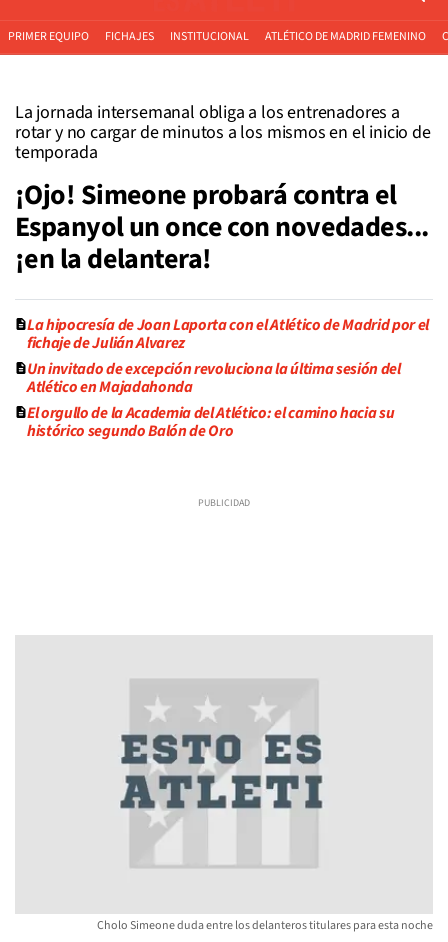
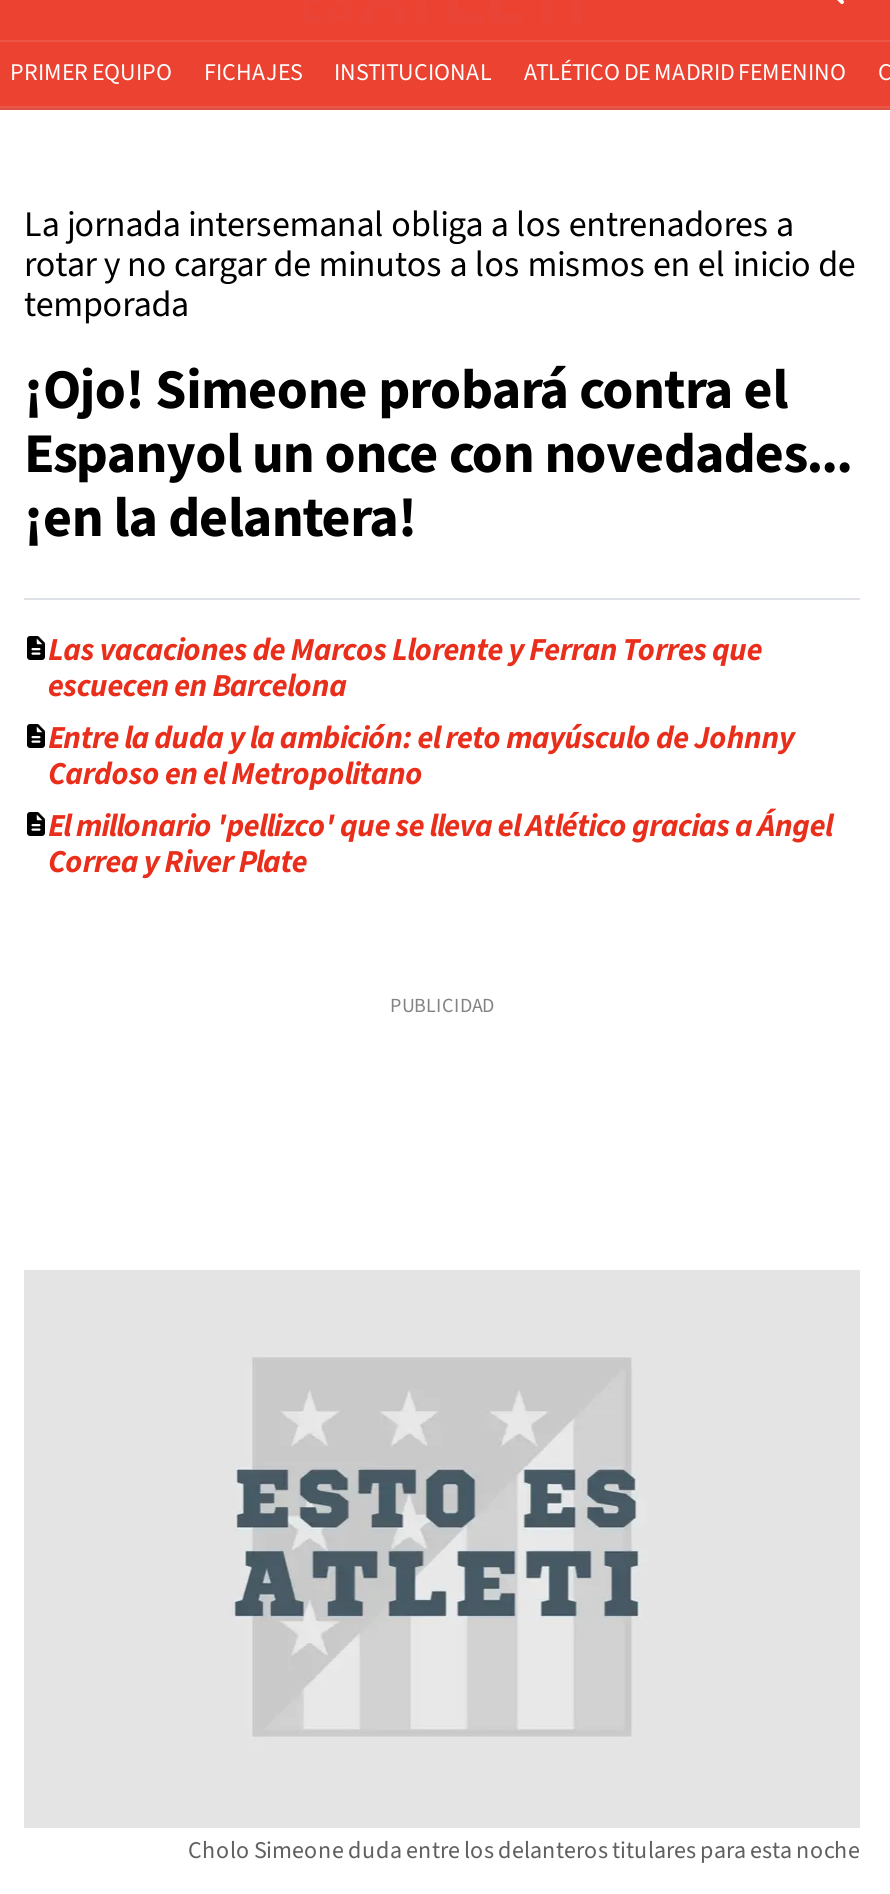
[27,314,429,442] La hipocresía de Joan Laporta con el Atlético de Madrid por el | fichaje de Julián Alvarez | Un invitado de excepción revoluciona la última sesión del | Atlético en Majadahonda | El orgullo de la Academia del Atlético: el camino hacia su | histórico segundo Balón de Oro -> [48,628,832,884] Las vacaciones de Marcos Llorente y Ferran Torres que | escuecen en Barcelona | Entre la duda y la ambición: el reto mayúsculo de Johnny | Cardoso en el Metropolitano | El millonario 'pellizco' que se lleva el Atlético gracias a Ángel | Correa y River Plate

